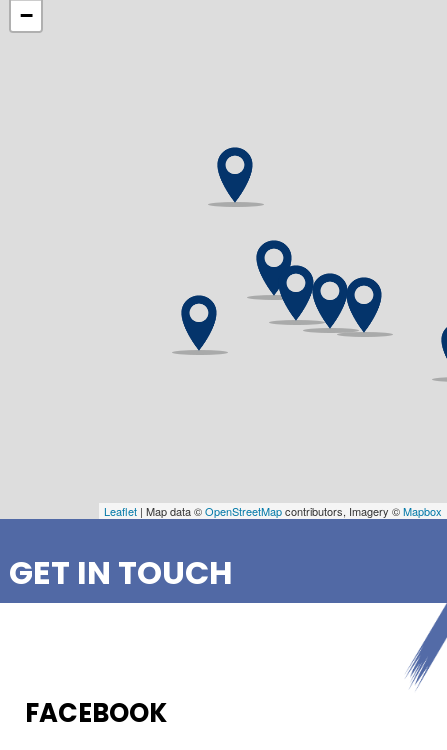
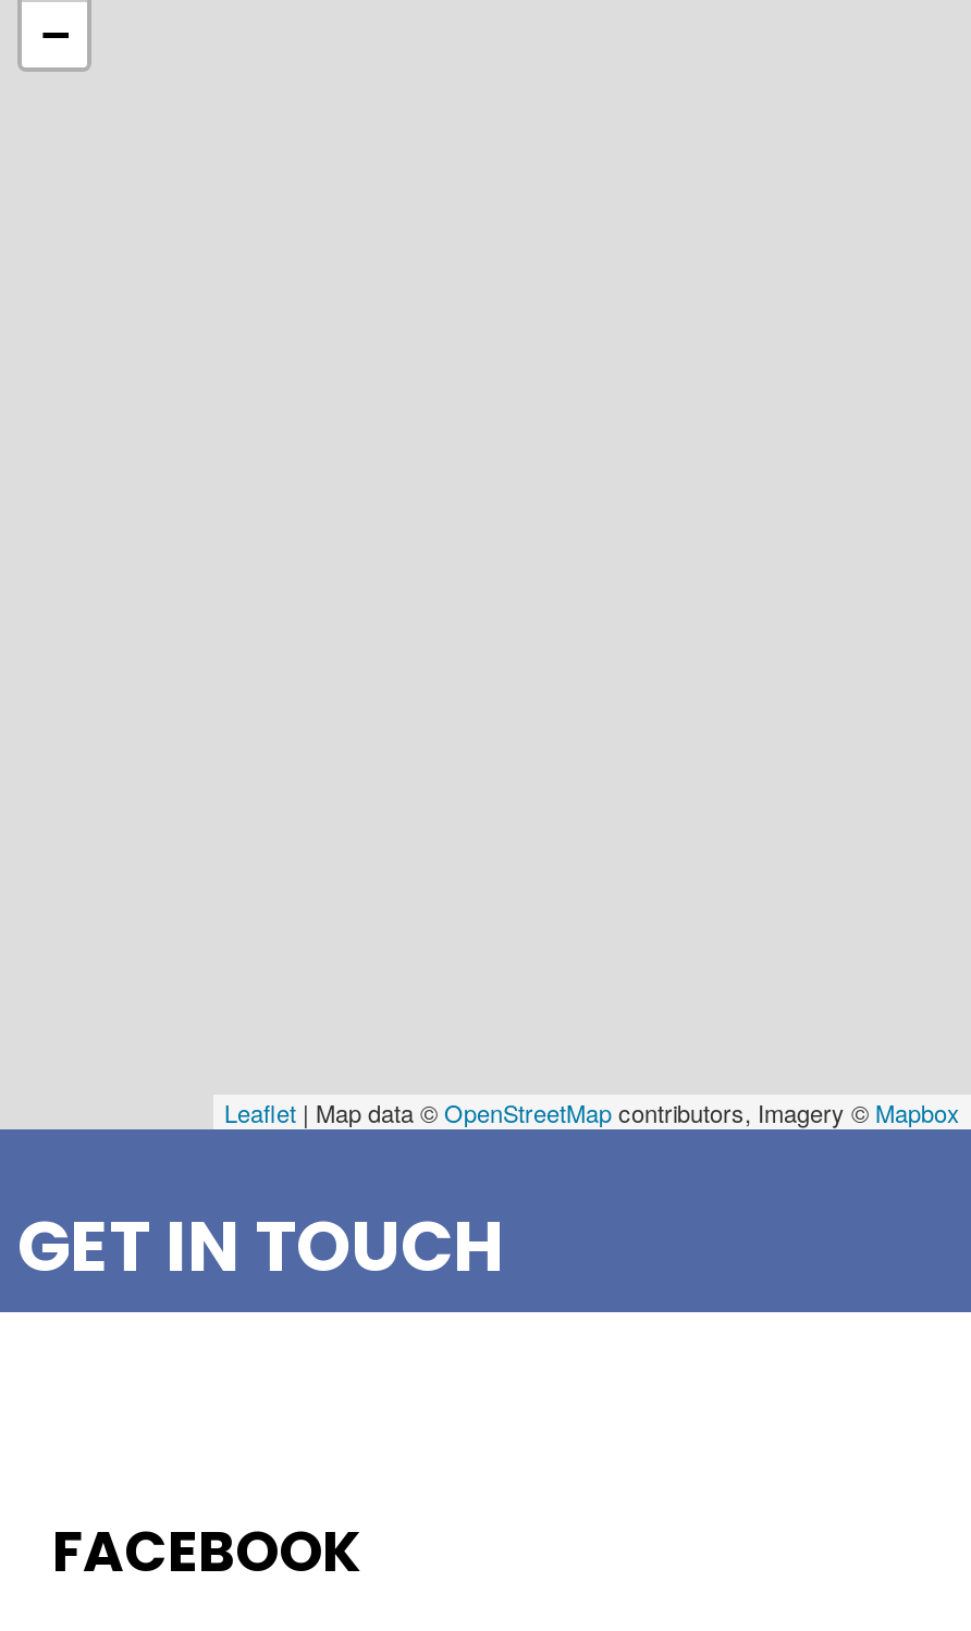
[210,146,262,207] [image] -> none
[249,239,391,337] [image] -> none
[174,294,226,355] [image] -> none
[407,603,444,686] [image] -> none

